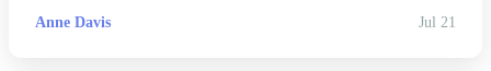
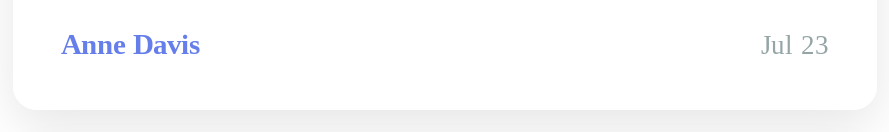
[419,14,456,30] Jul 21 -> [761,29,829,59] Jul 23

